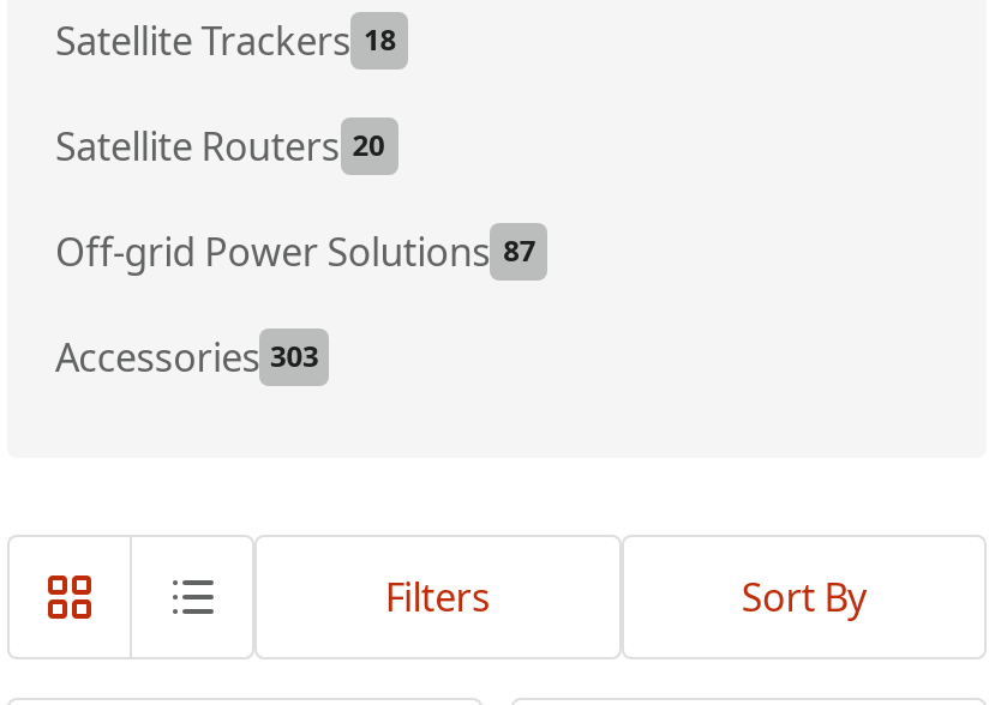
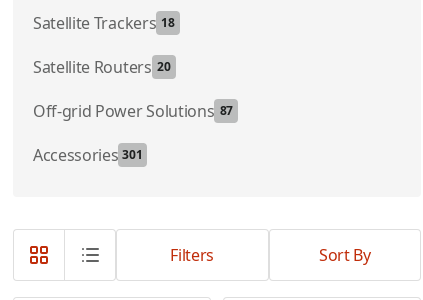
[55,331,319,384] Accessories 303 -> [33,144,143,166] Accessories 301

